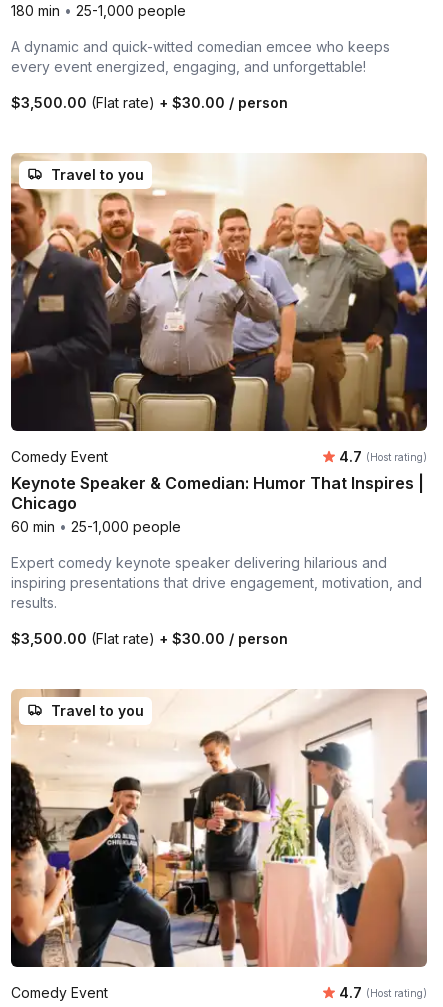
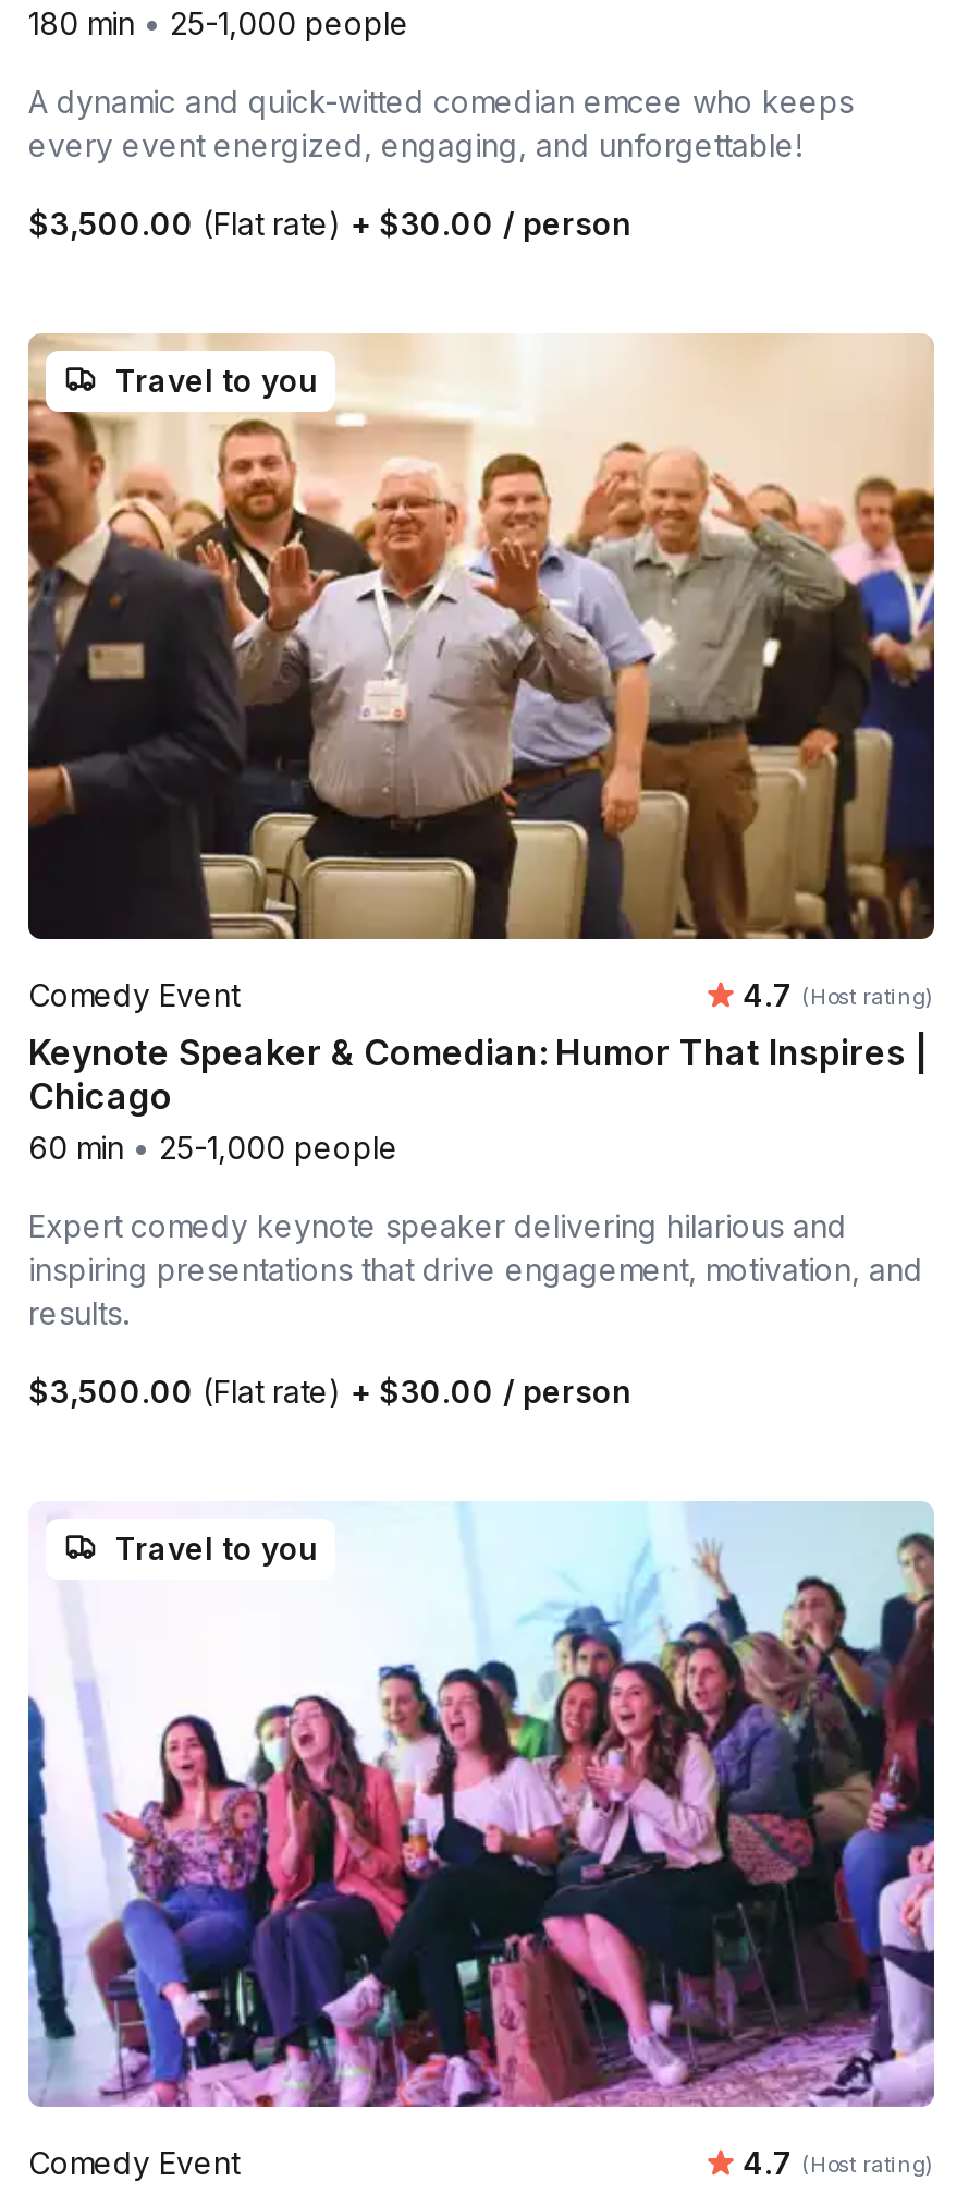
[10,688,428,968] [image] -> [26,1501,936,2109] [image]

